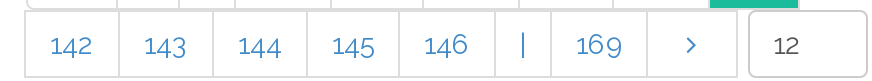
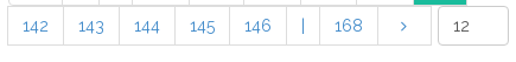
[576,28,622,60] 169 -> [335,16,363,35] 168

